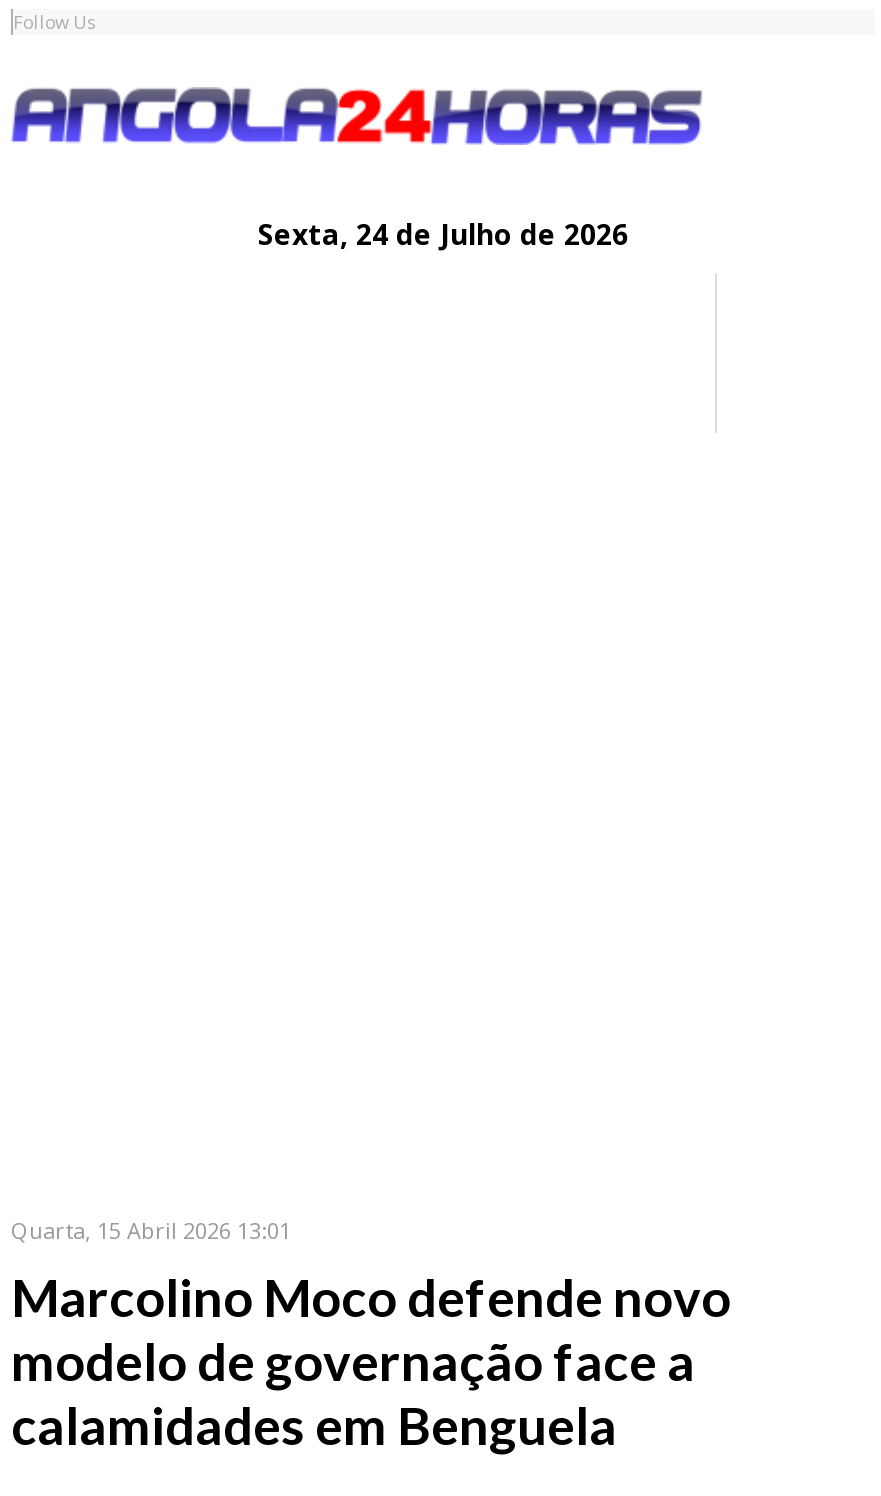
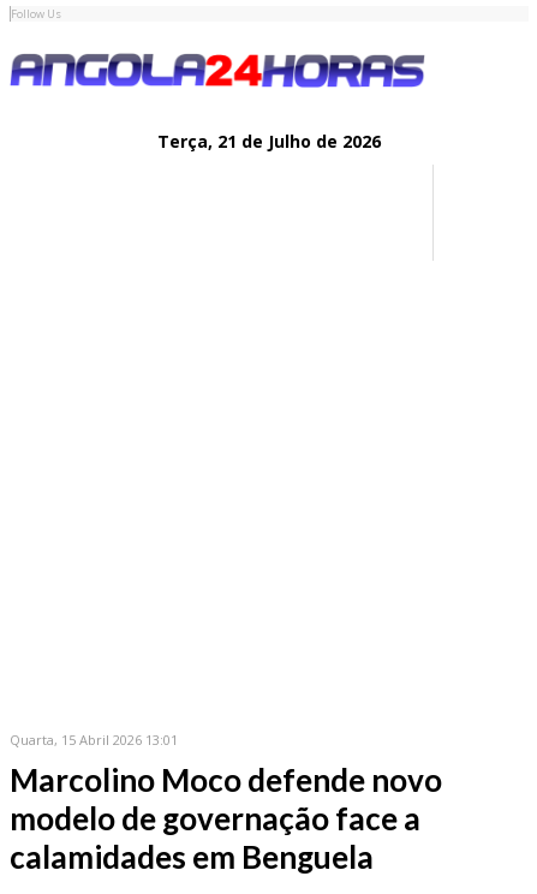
[258,215,628,253] Sexta, 24 de Julho de 2026 -> [157,130,381,153] Terça, 21 de Julho de 2026

